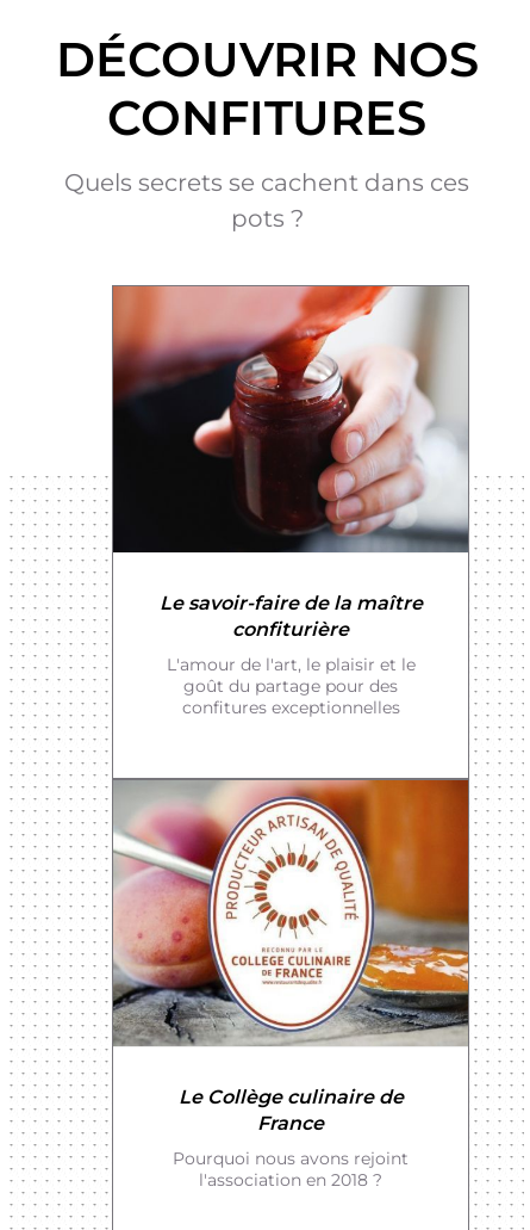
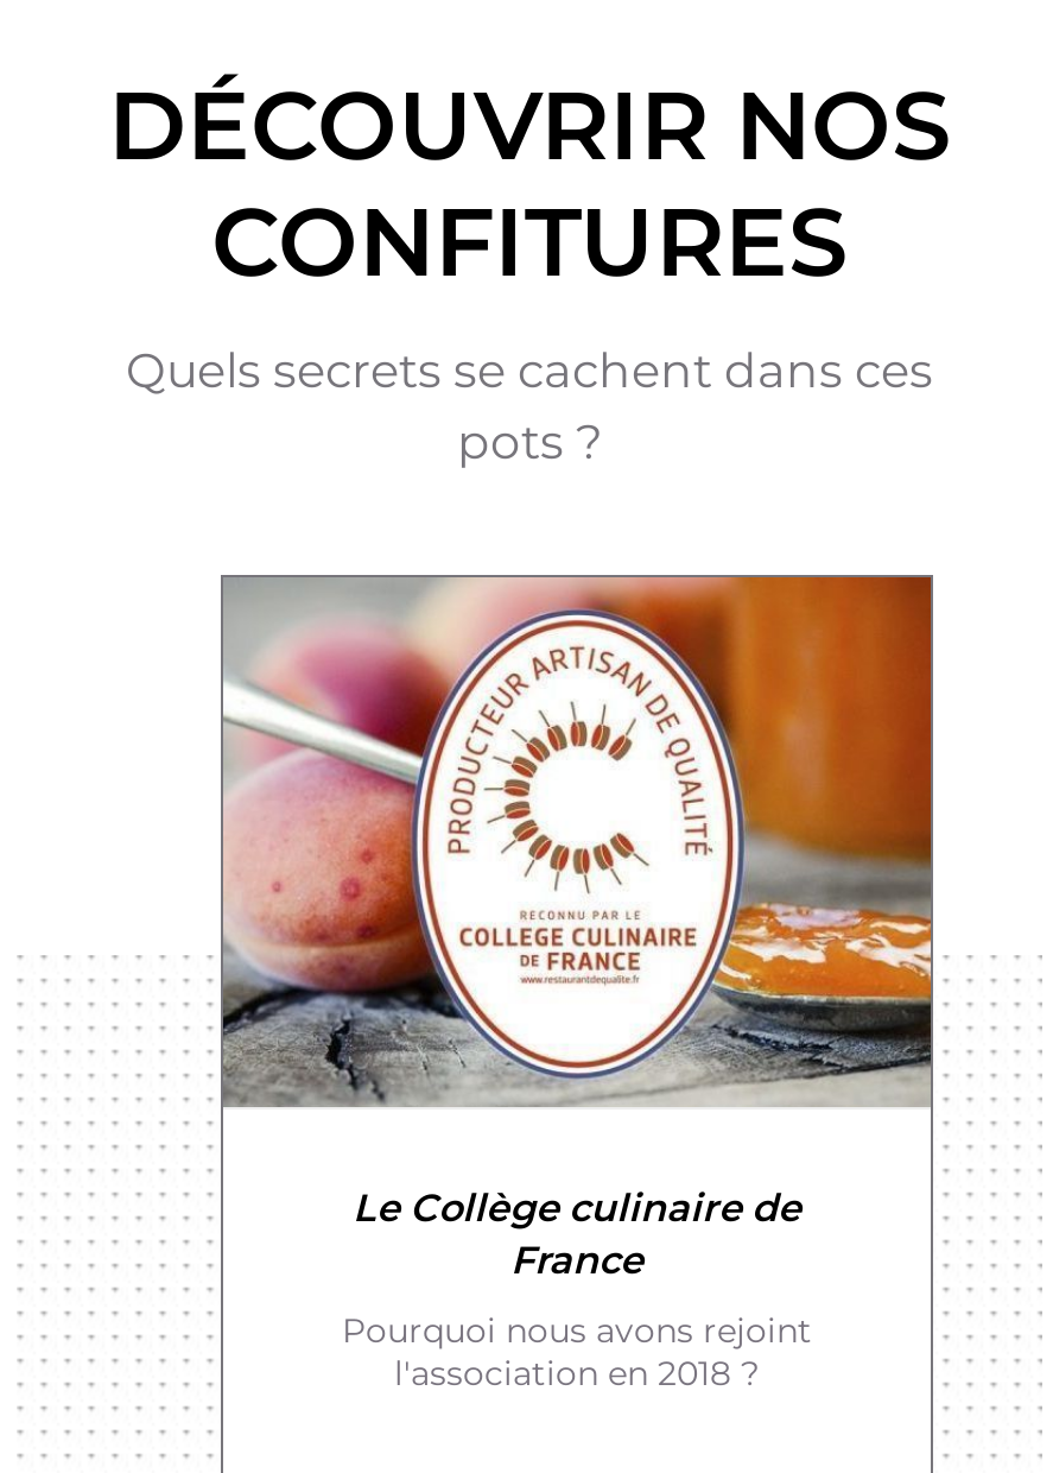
[112,285,469,718] [image] | Le savoir-faire de la maître | confiturière | L'amour de l'art, le plaisir et le | goût du partage pour des | confitures exceptionnelles -> none

